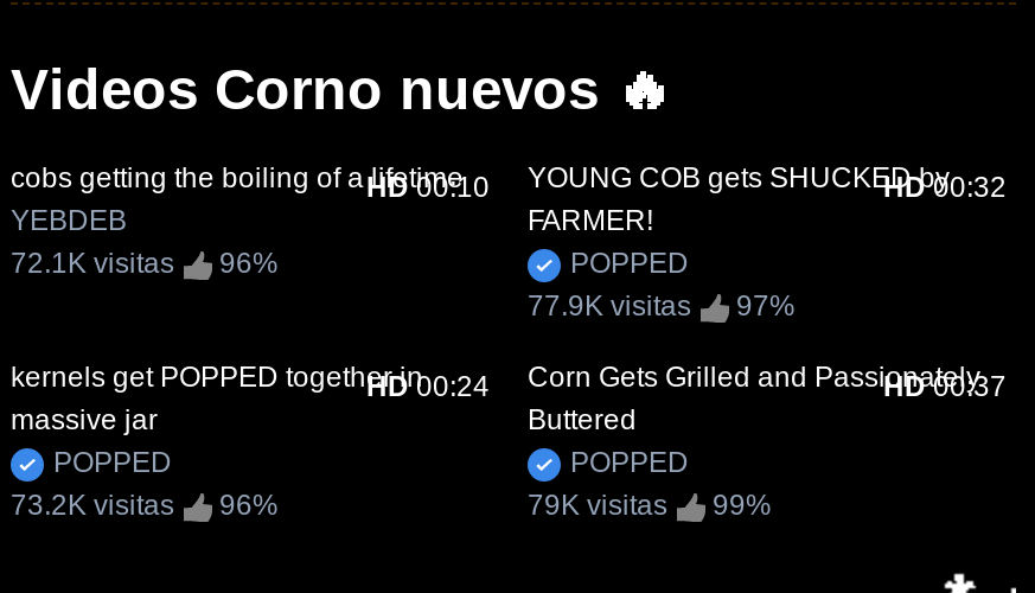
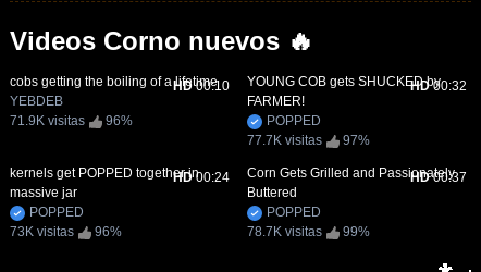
[11,247,279,280] 72.1K visitas 96% -> [10,113,133,128] 71.9K visitas 96%
[528,289,796,323] 77.9K visitas 97% -> [247,133,370,148] 77.7K visitas 97%
[11,489,279,522] 73.2K visitas 96% -> [10,224,122,239] 73K visitas 96%
[528,489,772,522] 79K visitas 99% -> [247,224,370,239] 78.7K visitas 99%

